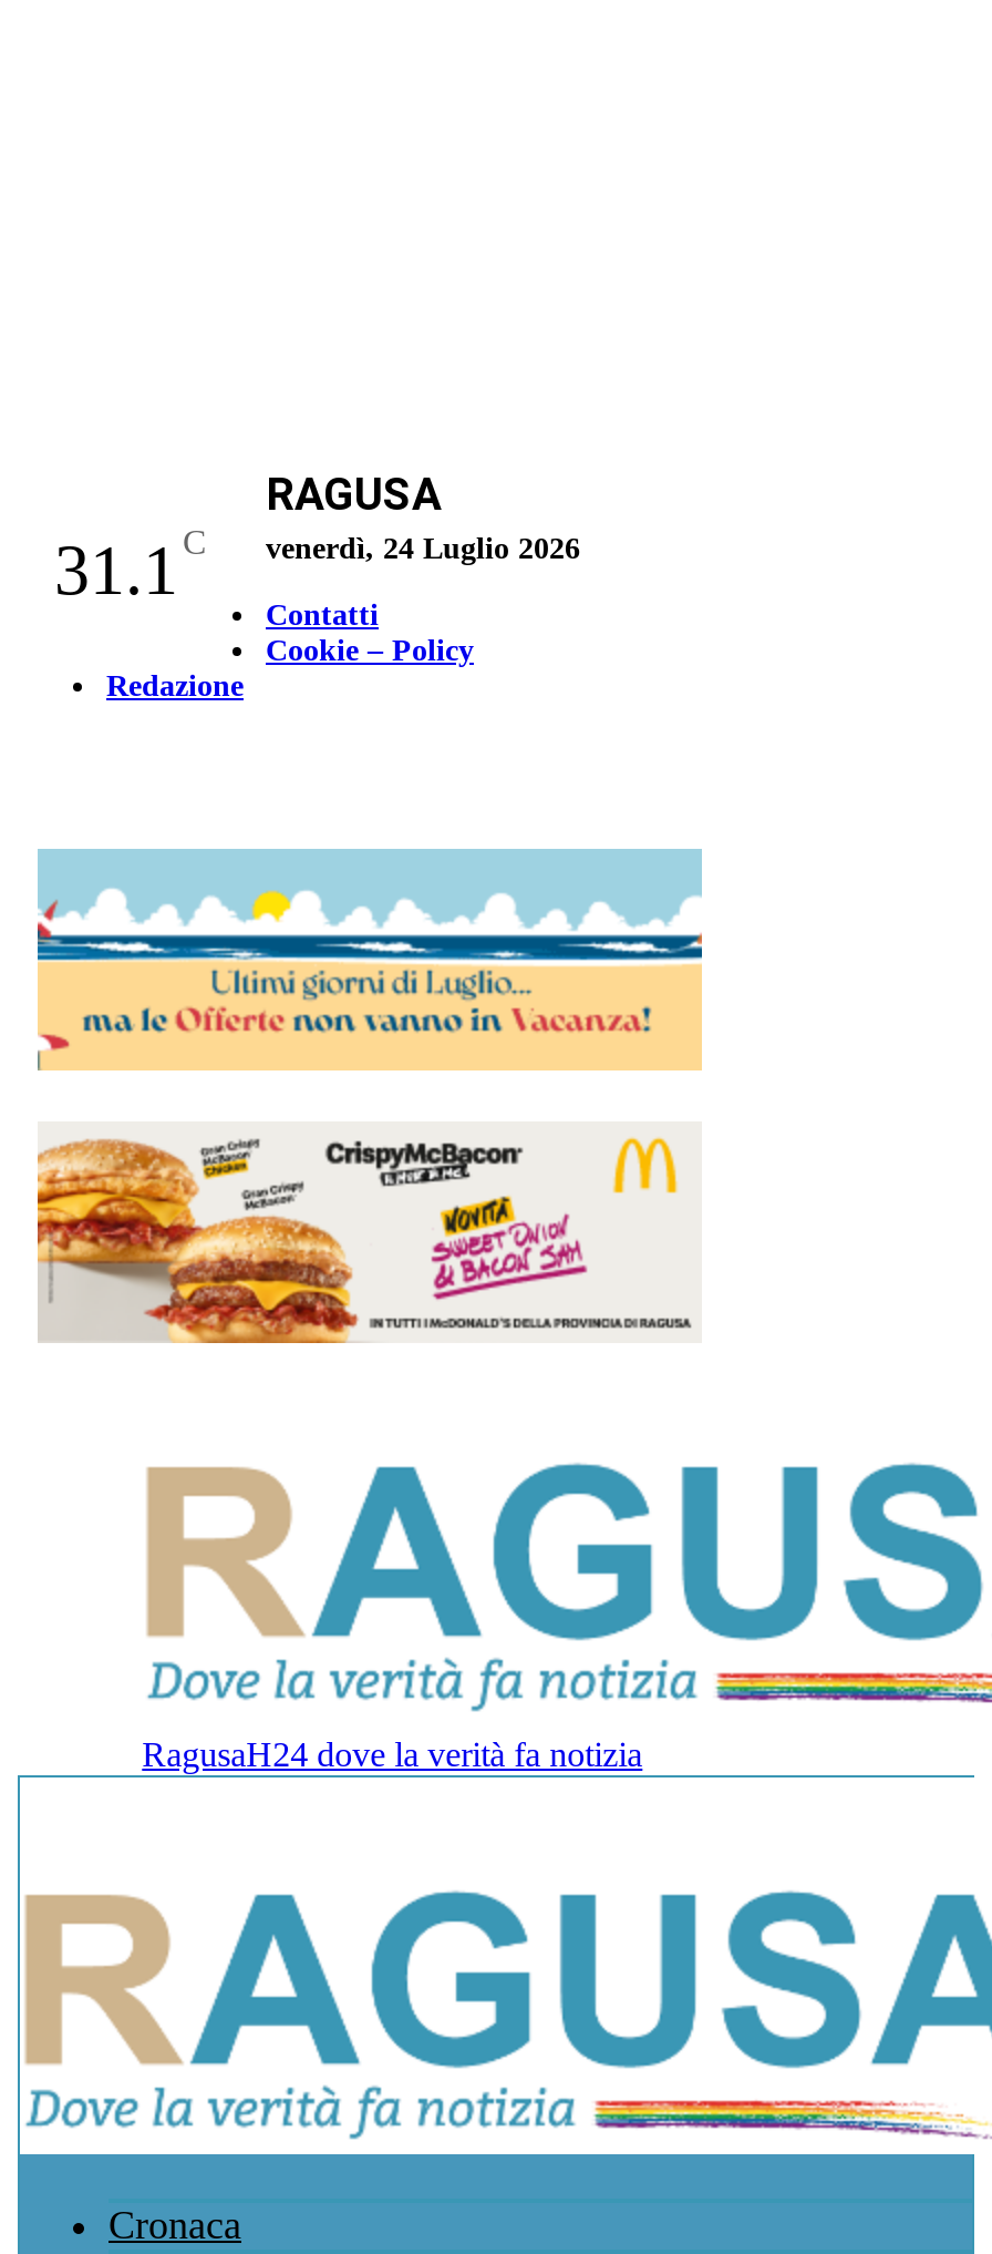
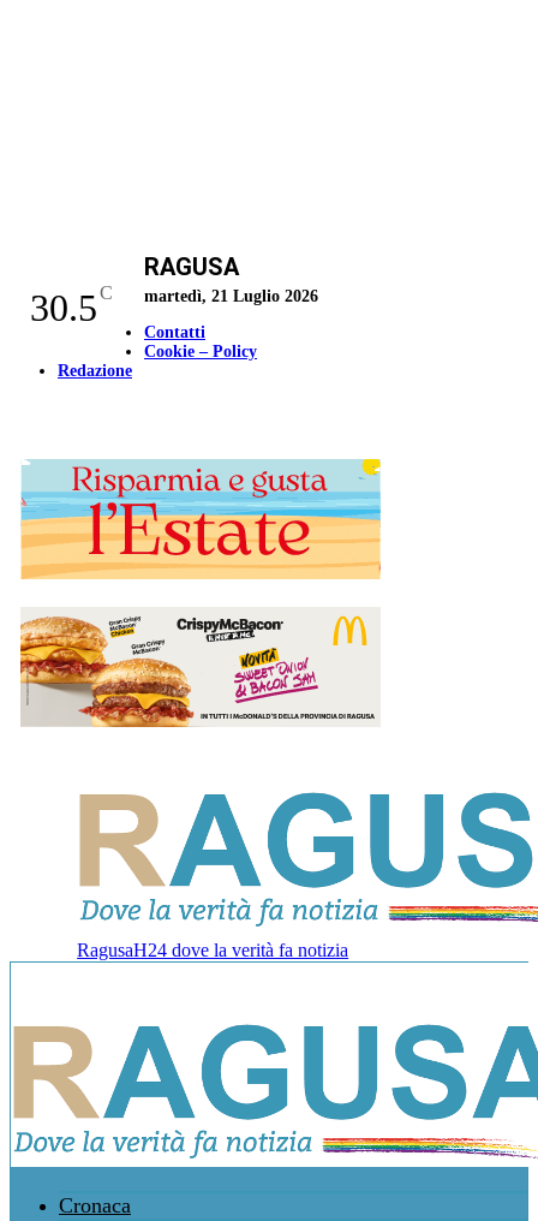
[54,523,207,609] 31.1 C -> [29,282,112,329] 30.5 C
[266,532,580,565] venerdì, 24 Luglio 2026 -> [144,287,318,305] martedì, 21 Luglio 2026
[35,847,704,1070] [image] -> [20,458,382,578] [image]

